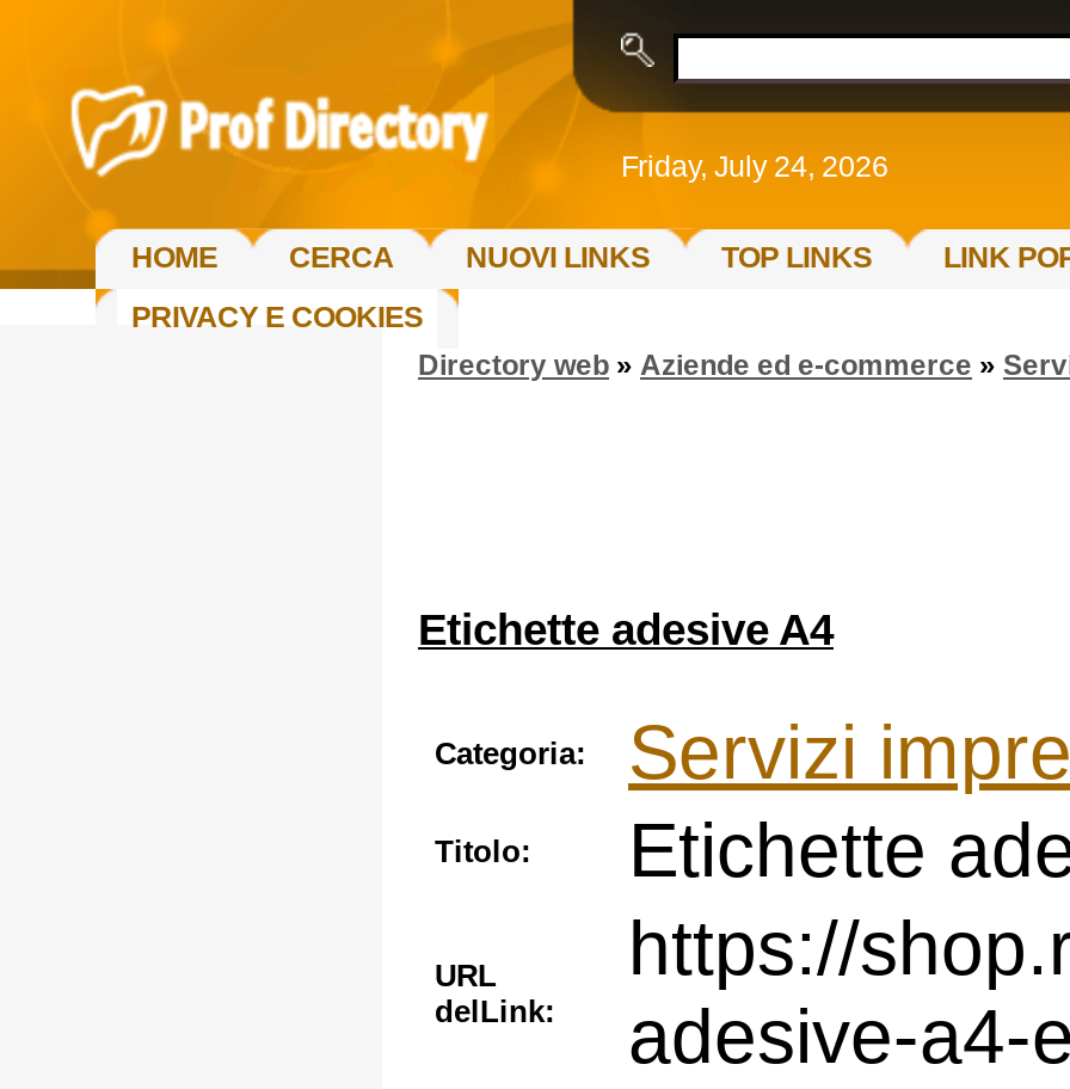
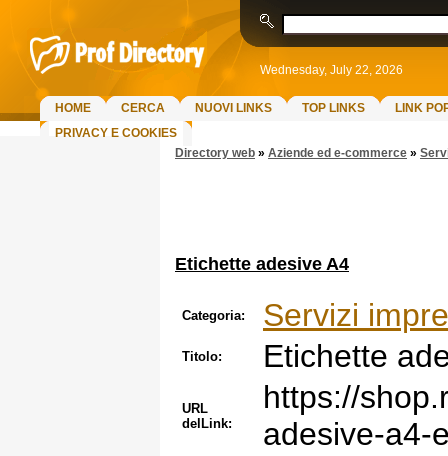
[621,150,888,184] Friday, July 24, 2026 -> [260,63,403,77] Wednesday, July 22, 2026

